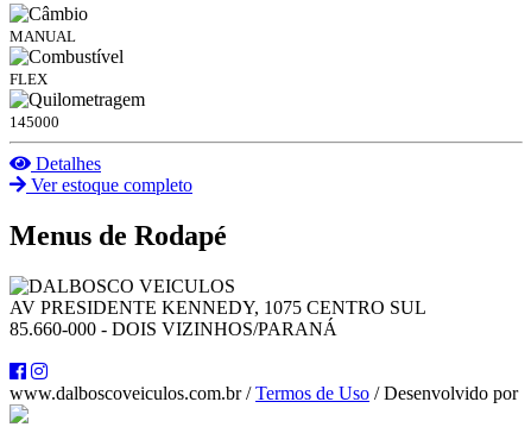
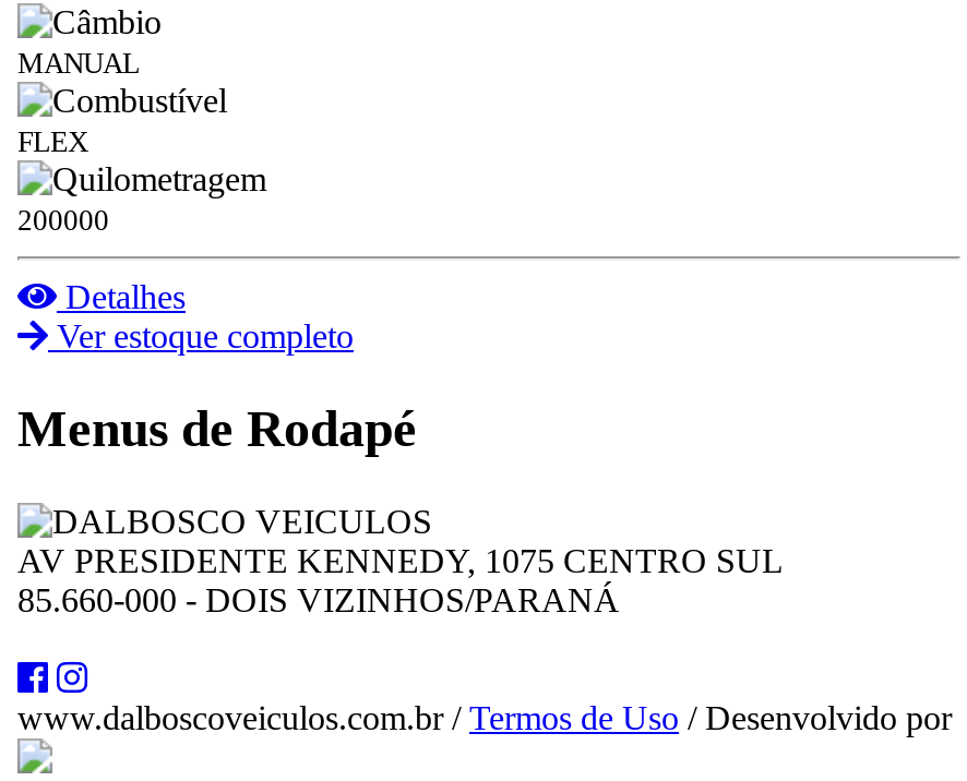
[10,113,59,131] 145000 -> [17,204,109,237] 200000

